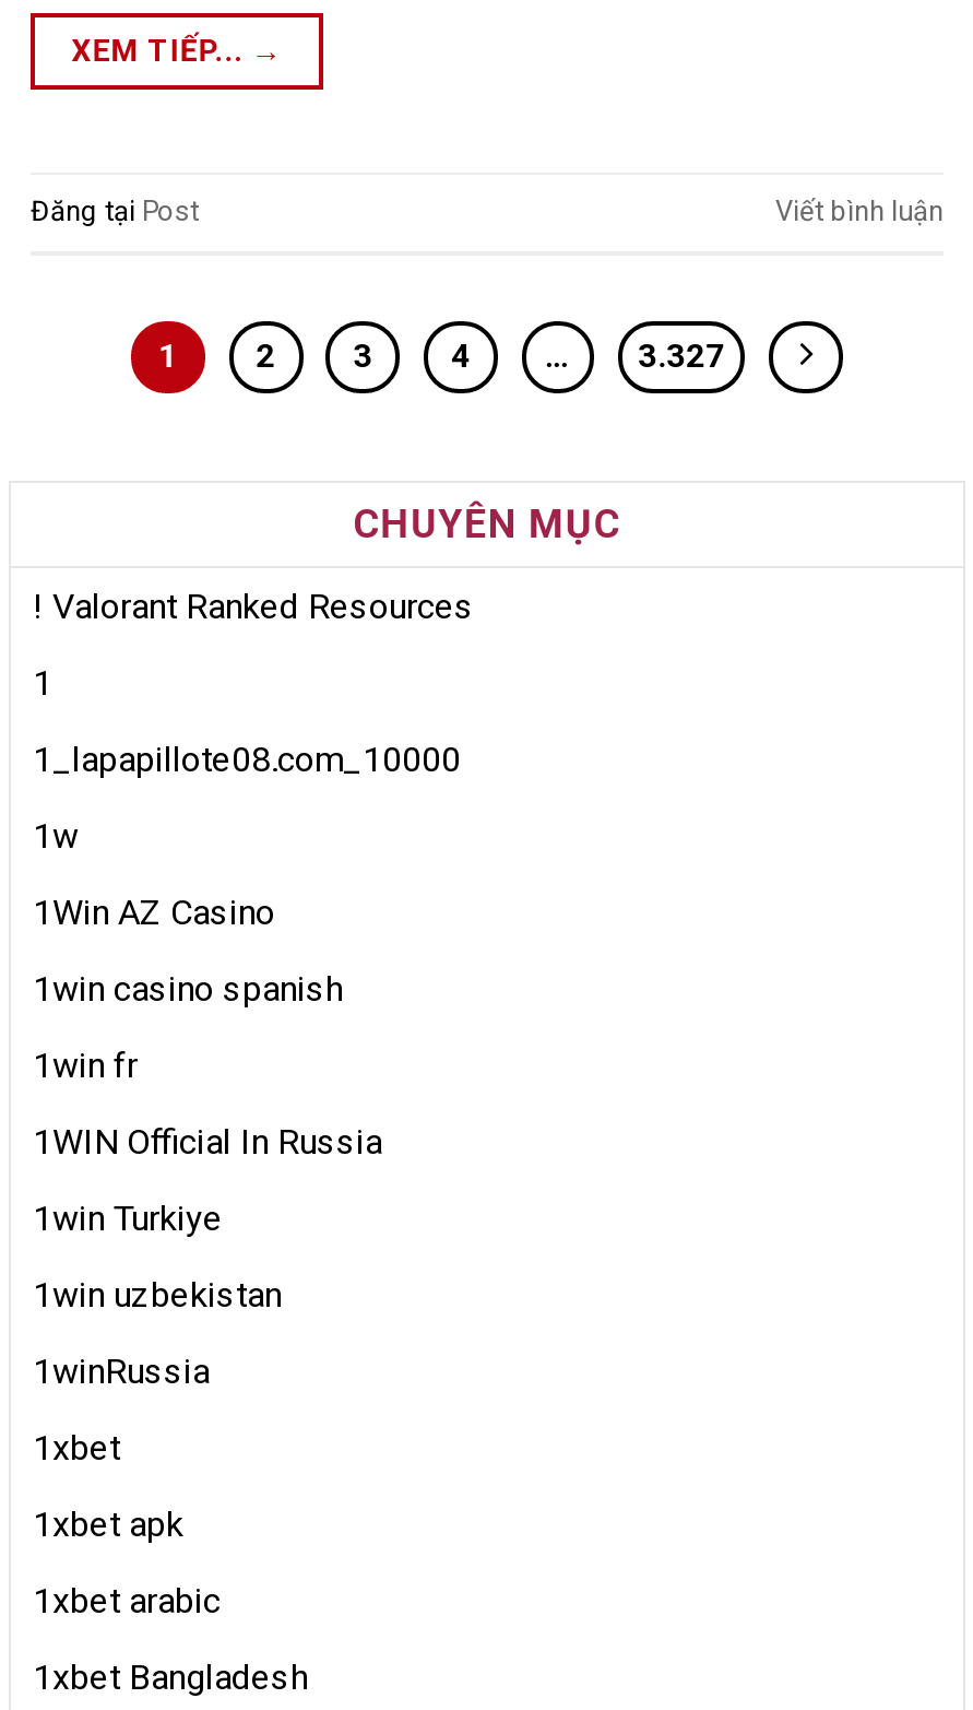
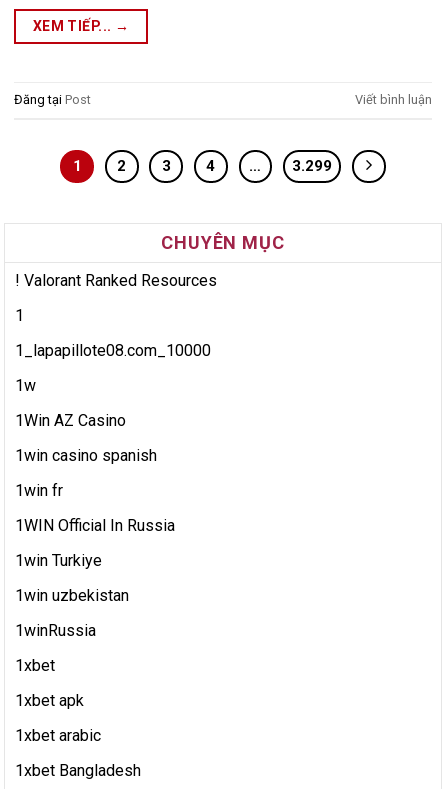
[638,335,725,375] 3.327 -> [292,156,332,174] 3.299

